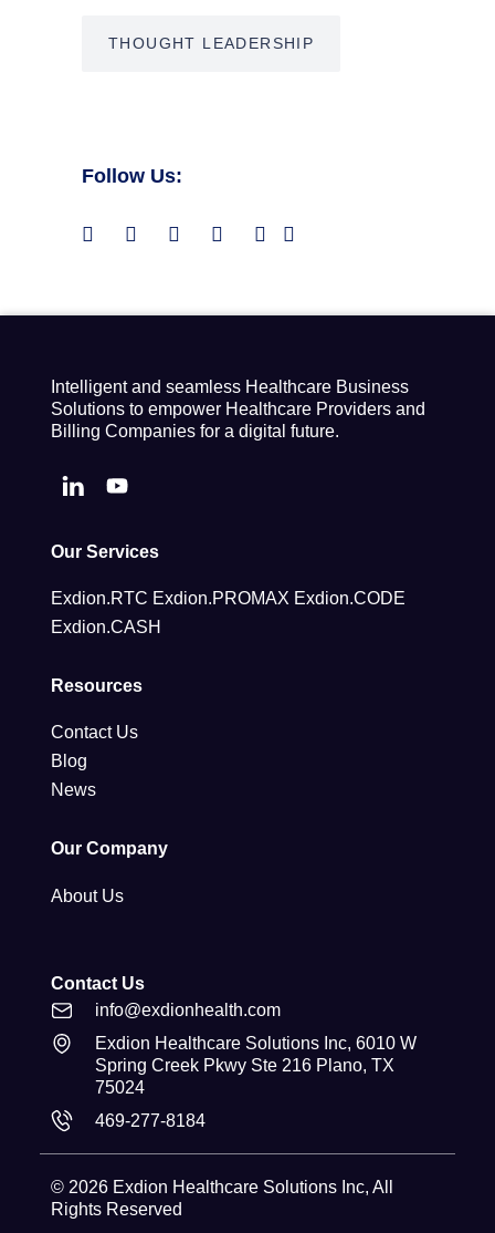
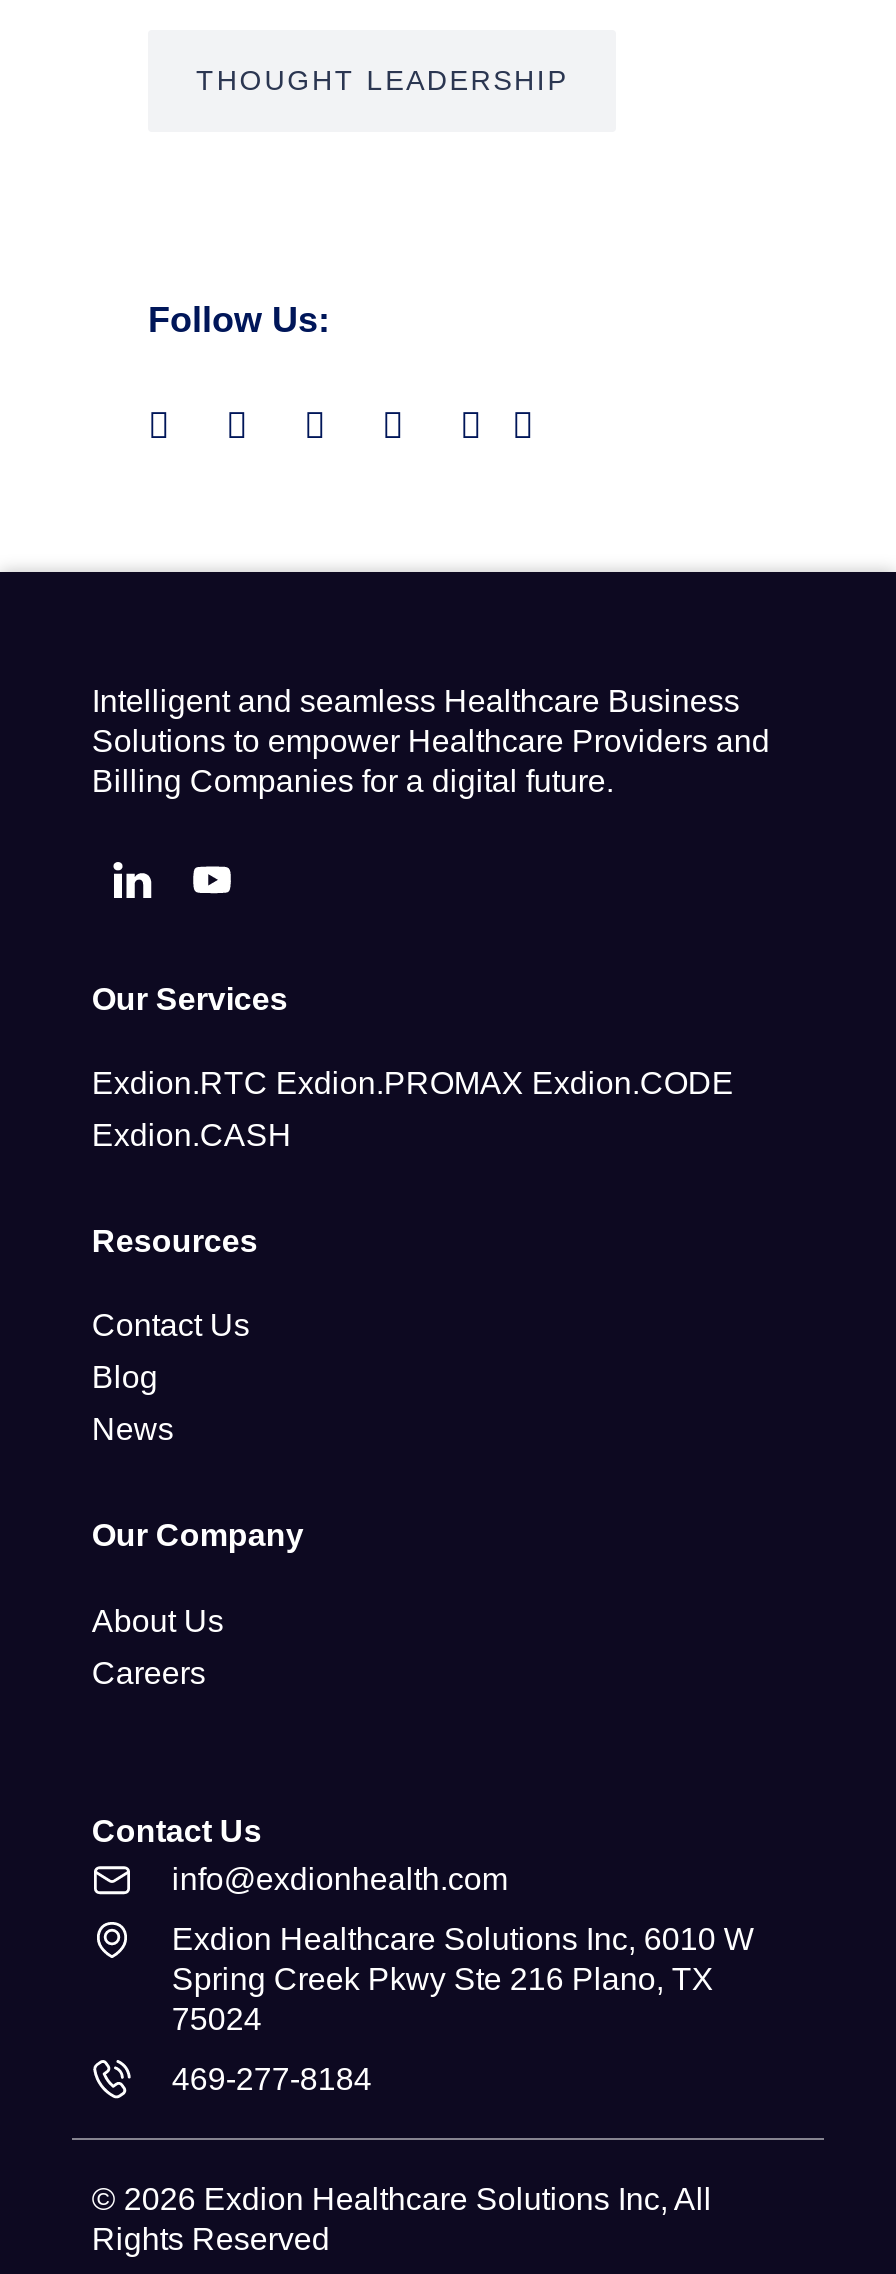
none -> [92,1655,206,1689] Careers

